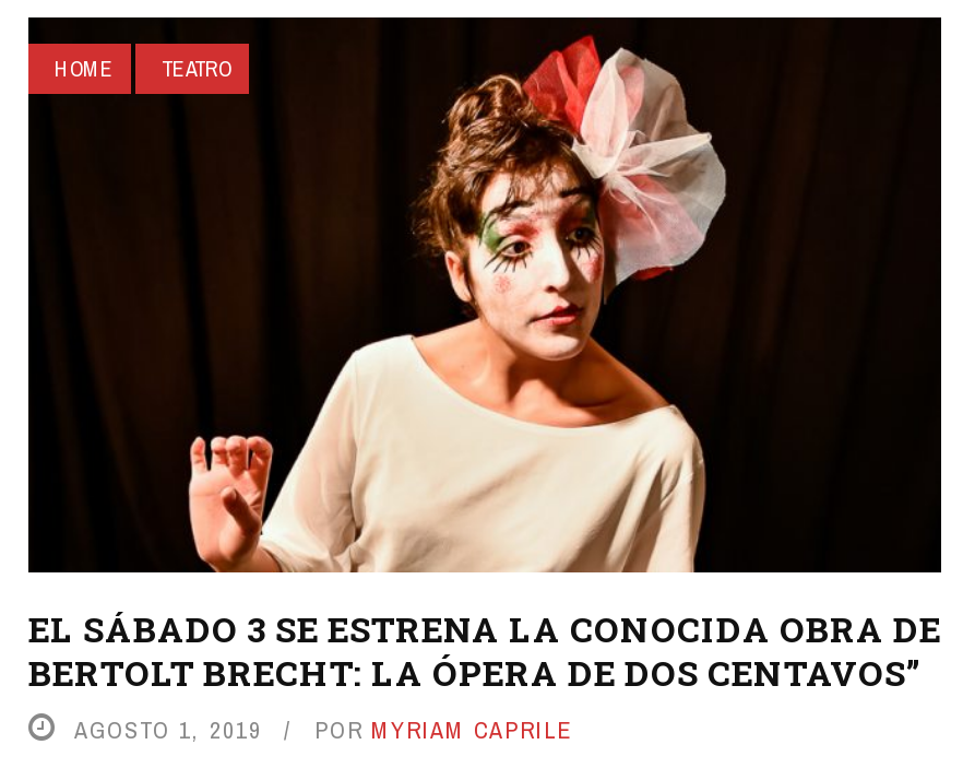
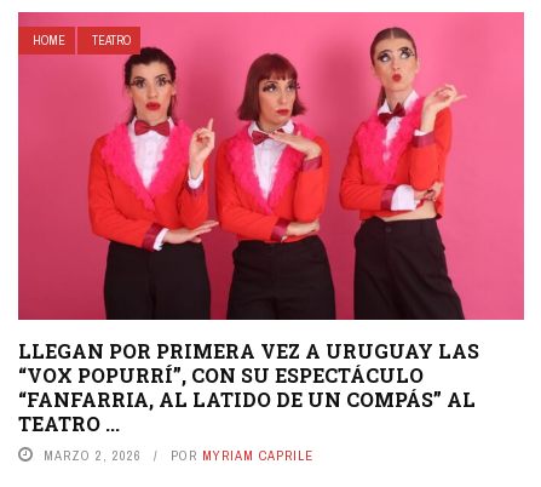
[26,15,943,744] [image] | EL SÁBADO 3 SE ESTRENA LA CONOCIDA OBRA DE | BERTOLT BRECHT: LA ÓPERA DE DOS CENTAVOS” | AGOSTO 1, 2019 -> [17,11,525,463] [image] | LLEGAN POR PRIMERA VEZ A URUGUAY LAS | “VOX POPURRÍ”, CON SU ESPECTÁCULO | “FANFARRIA, AL LATIDO DE UN COMPÁS” AL | TEATRO ... | MARZO 2, 2026

